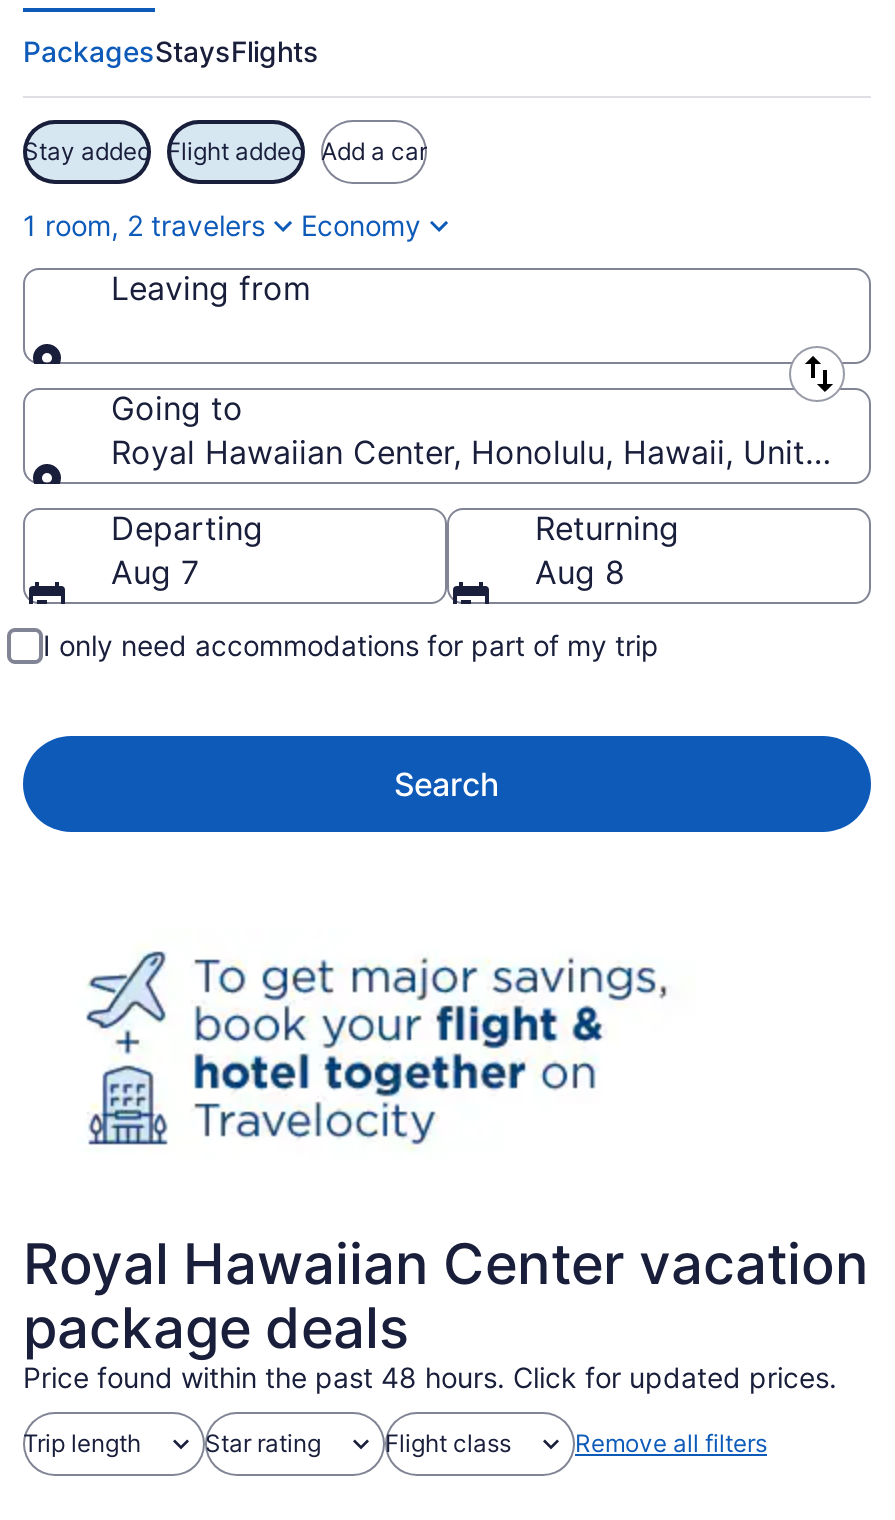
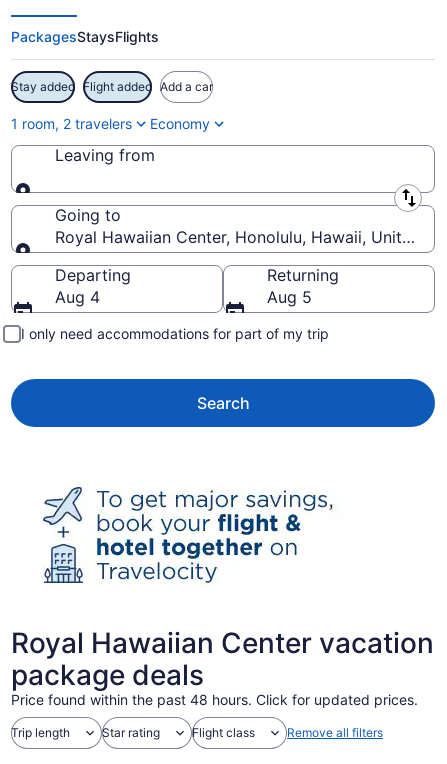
[111,552,199,592] Aug 7 -> [55,287,100,307] Aug 4
[535,552,625,592] Aug 8 -> [267,287,312,307] Aug 5

